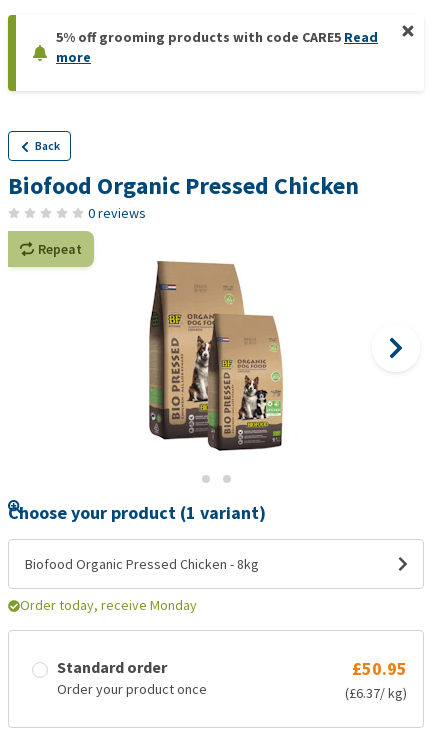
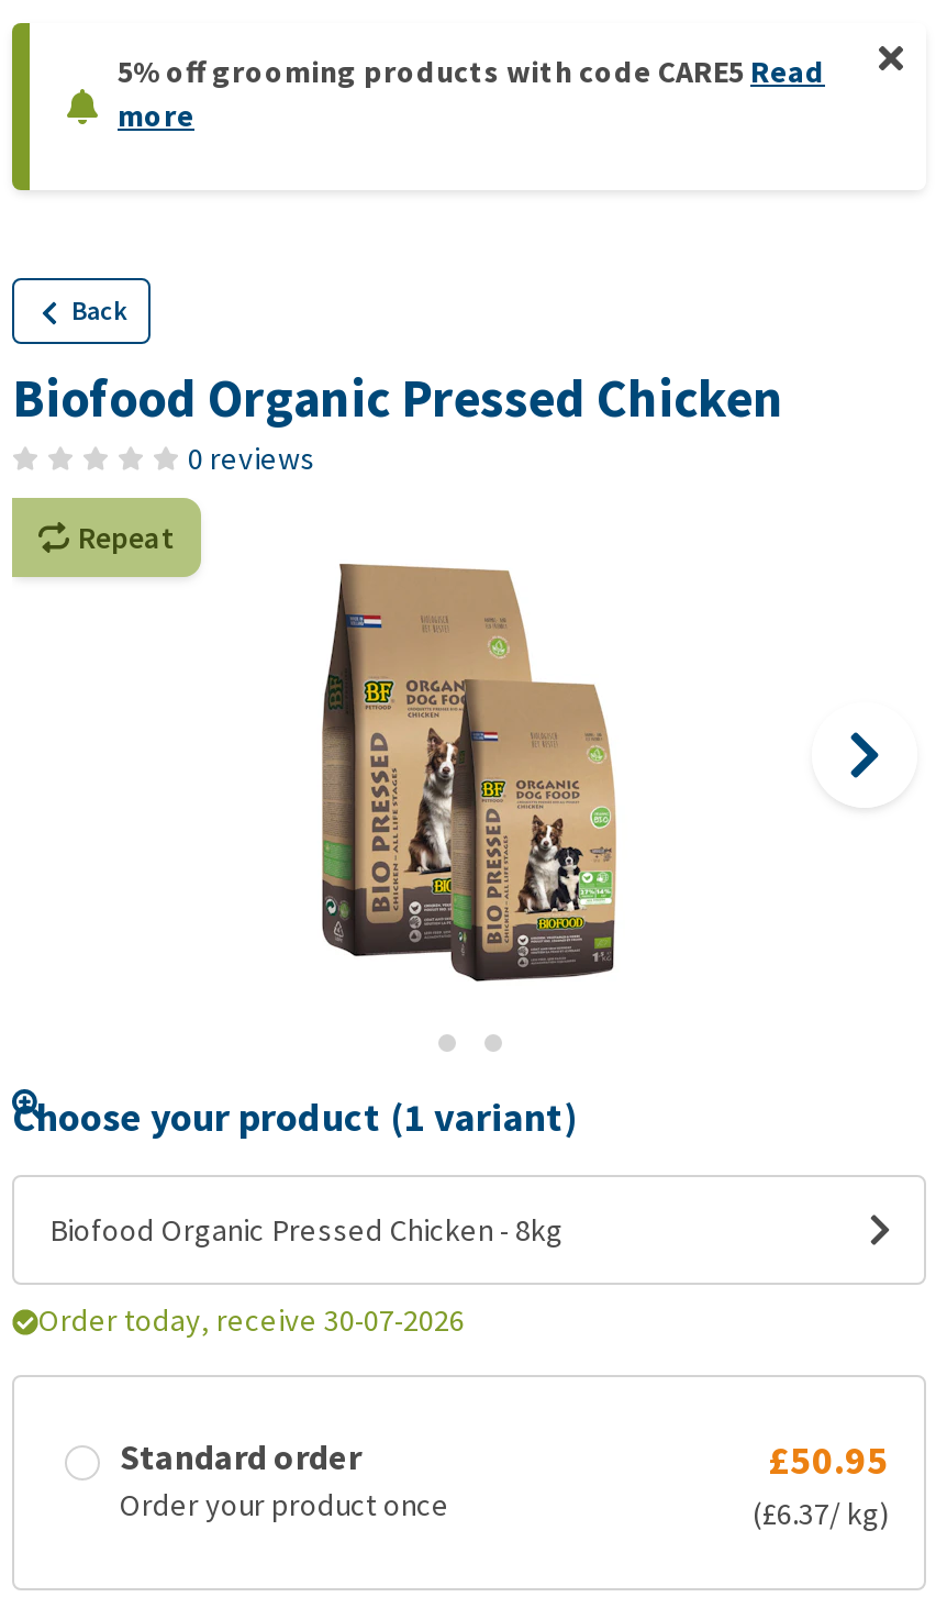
[20,596,197,614] Order today, receive Monday -> [38,1300,465,1340] Order today, receive 30-07-2026

